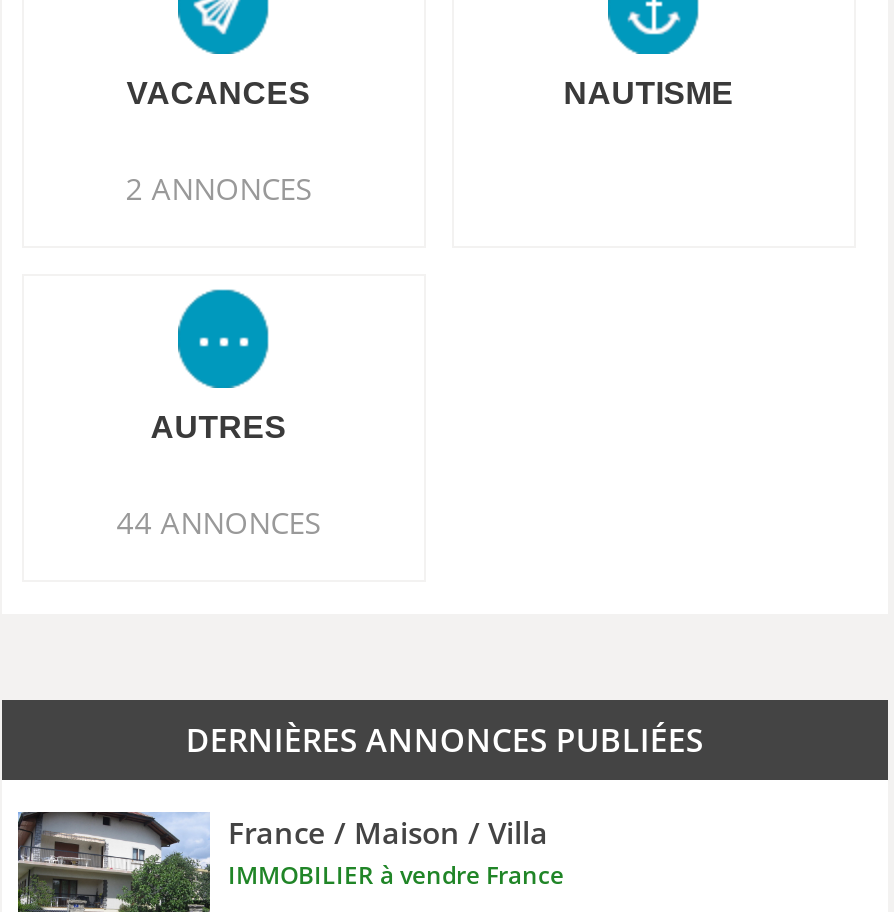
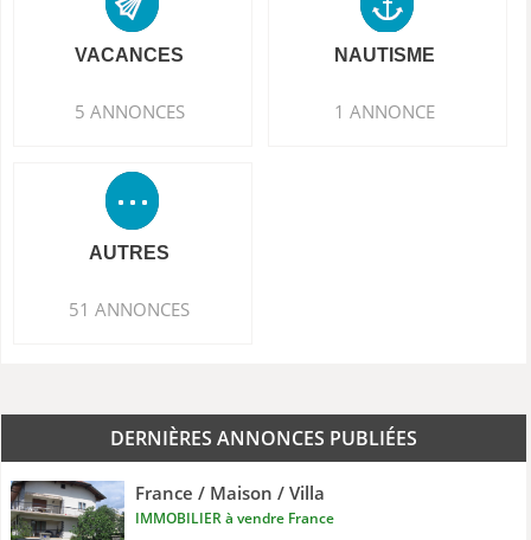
none -> [334,99,435,123] 1 ANNONCE
[126,168,312,208] 2 ANNONCES -> [74,99,185,123] 5 ANNONCES
[117,502,321,542] 44 ANNONCES -> [69,297,190,321] 51 ANNONCES

